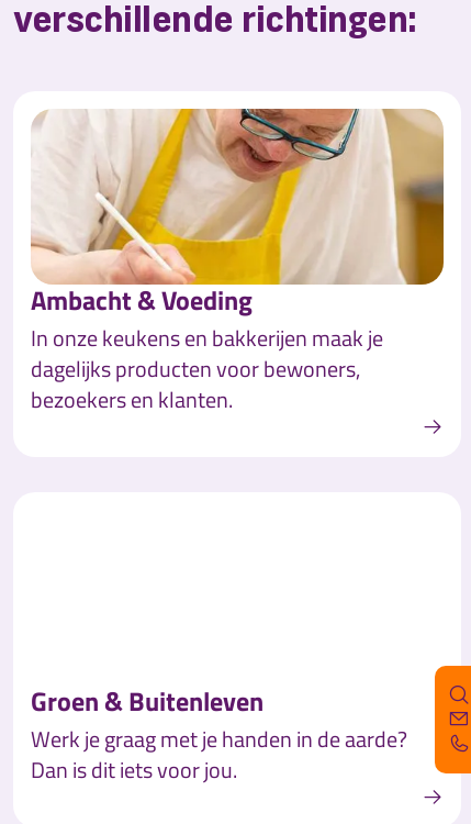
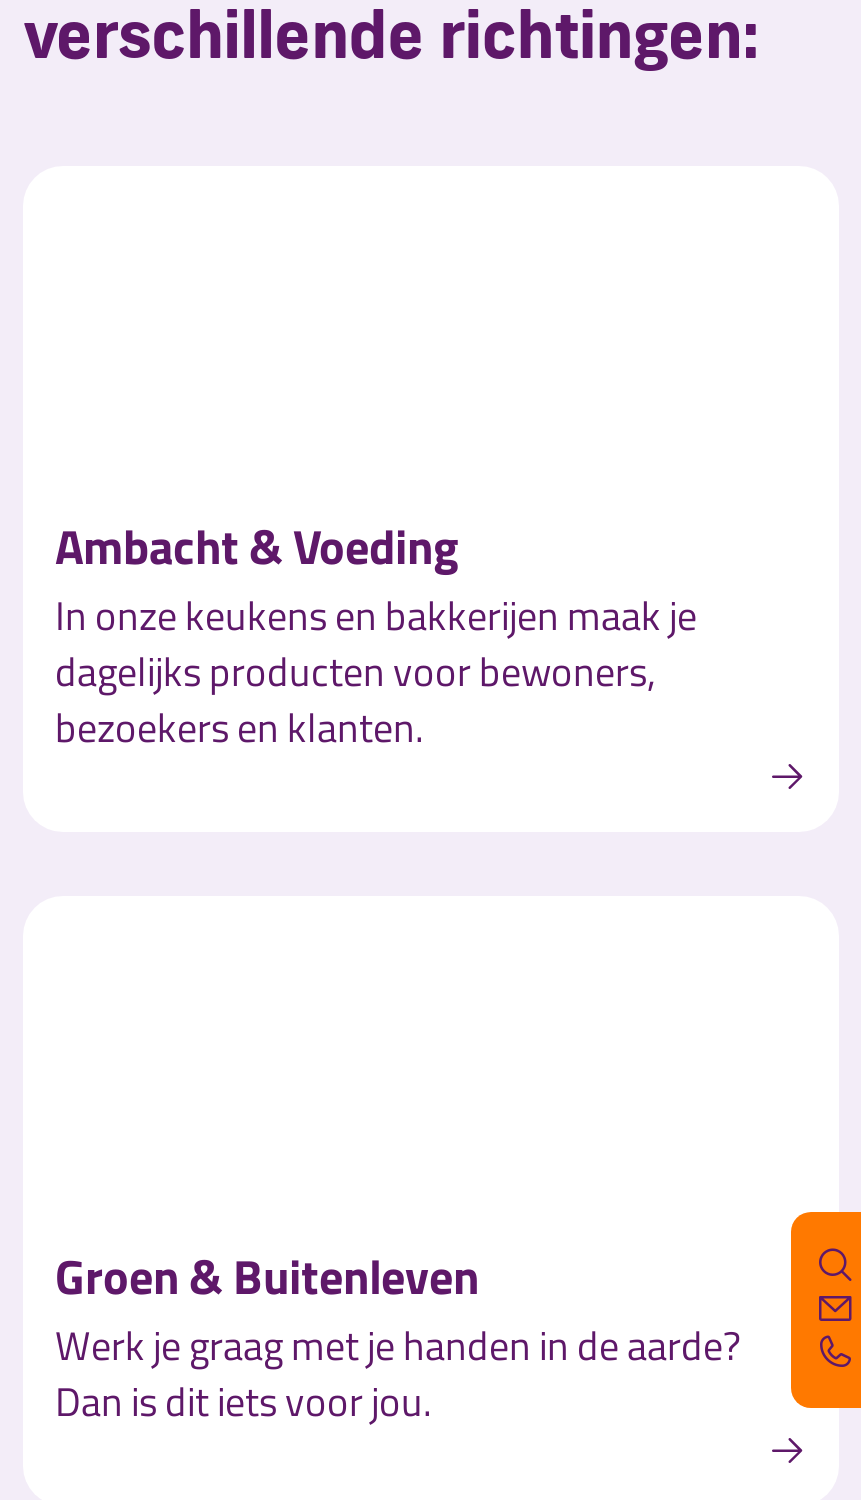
[30,108,445,286] [image] -> none

